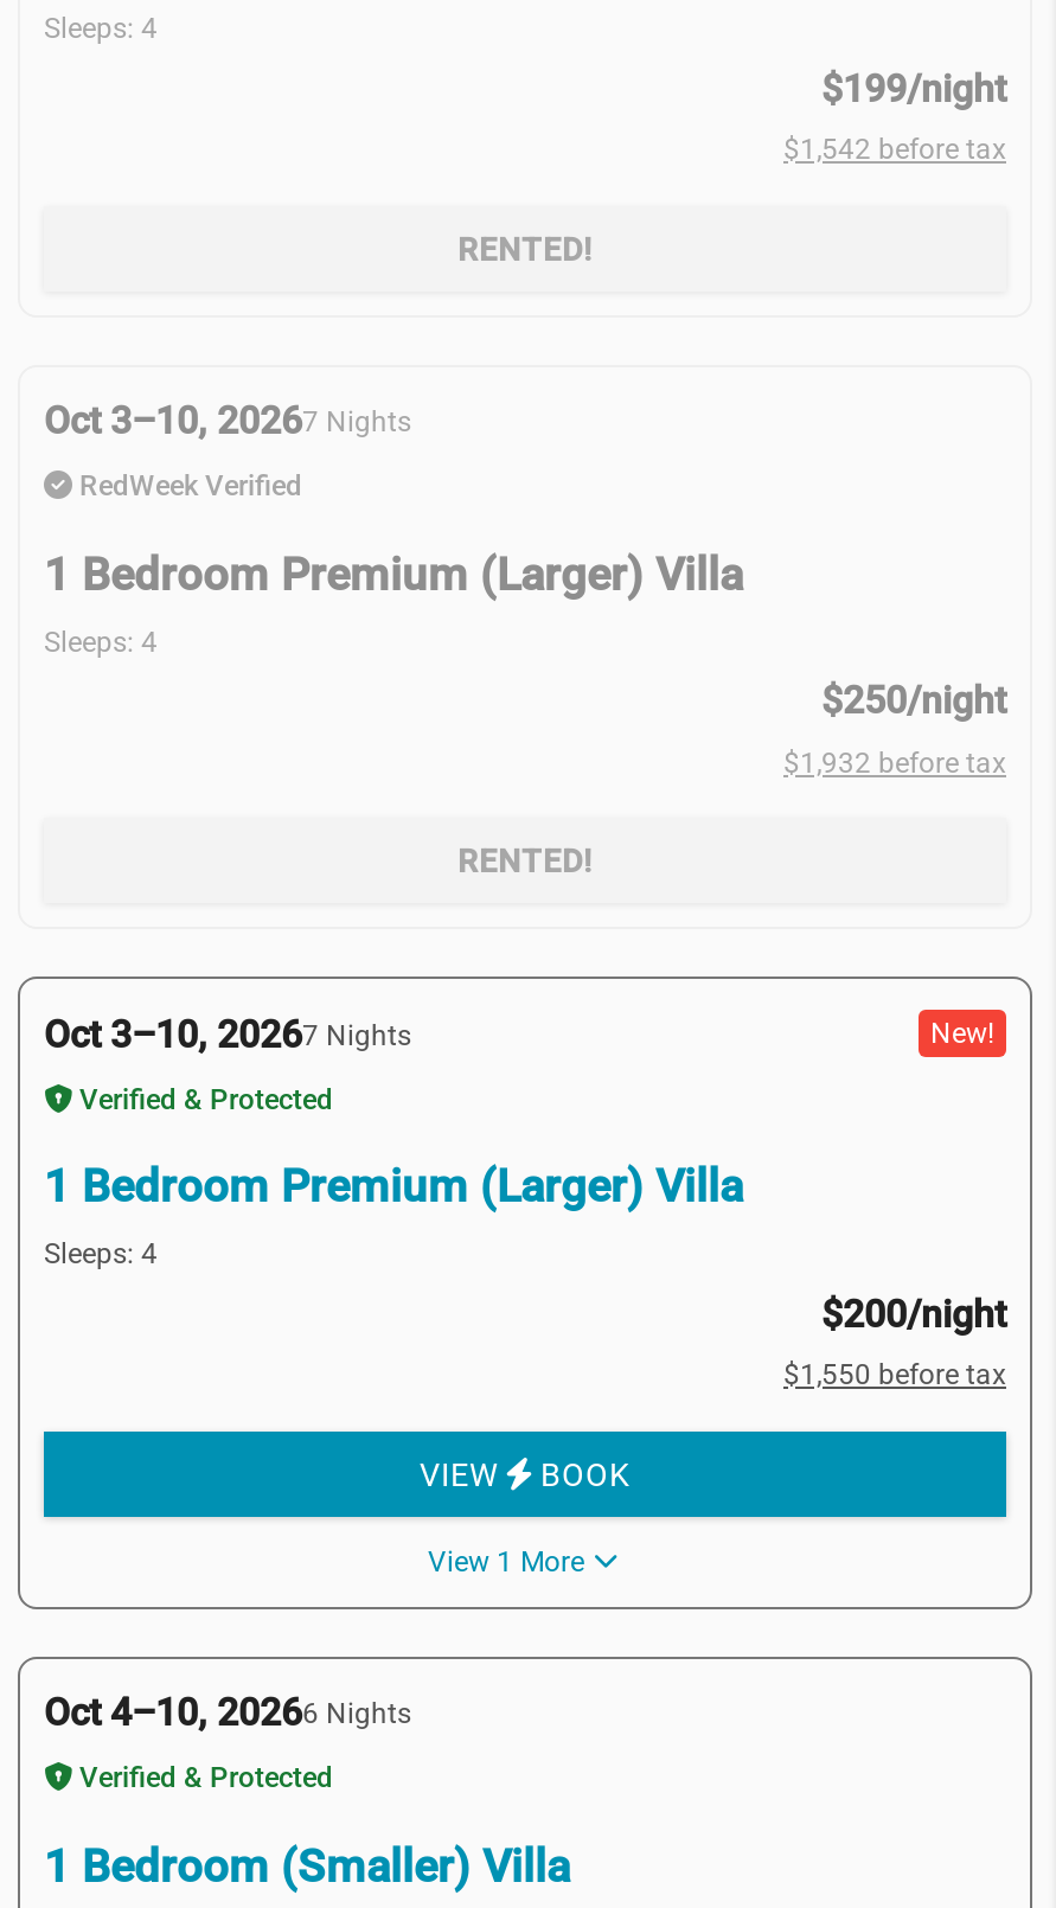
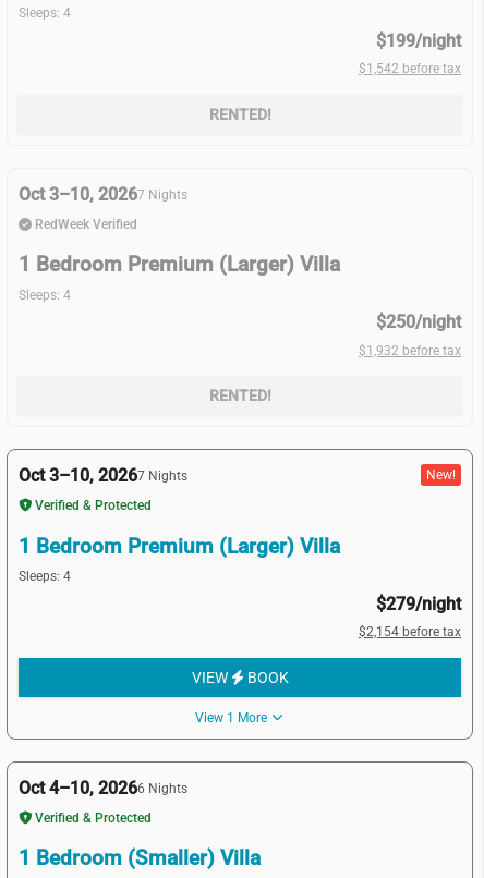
[821,1291,1006,1336] $200/night -> [376,593,461,614] $279/night
[783,1359,1006,1392] $1,550 before tax -> [359,625,461,640] $2,154 before tax

